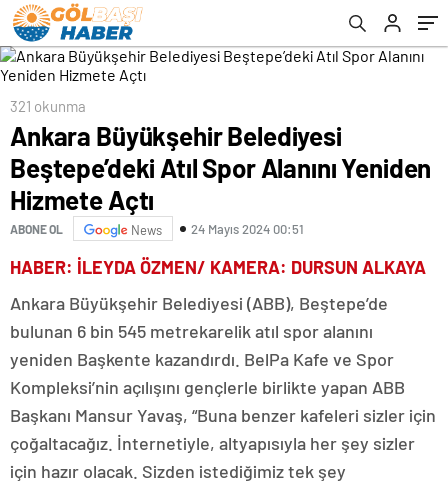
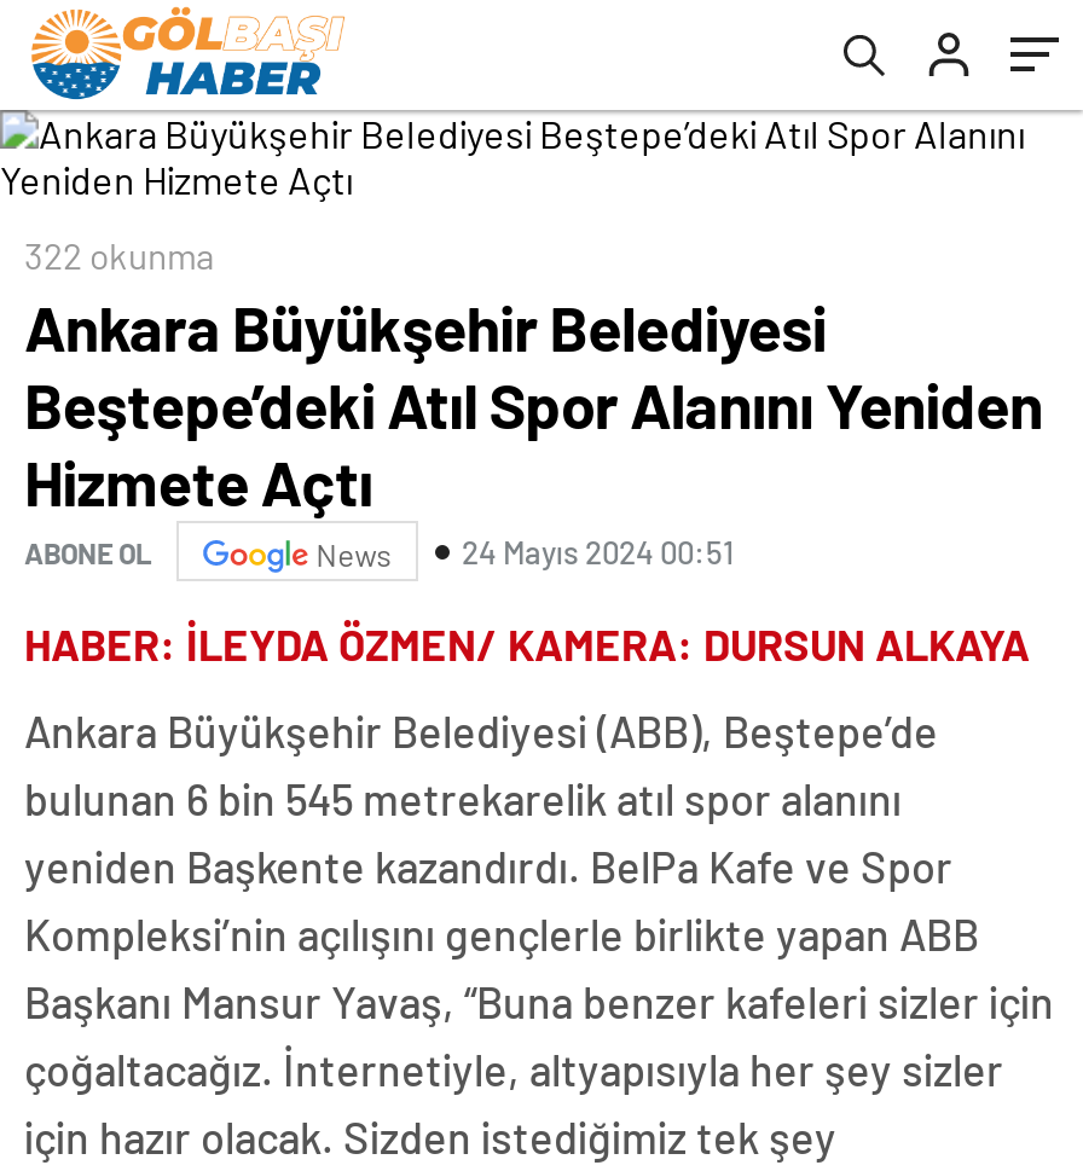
[10,97,86,115] 321 okunma -> [24,233,215,277] 322 okunma

